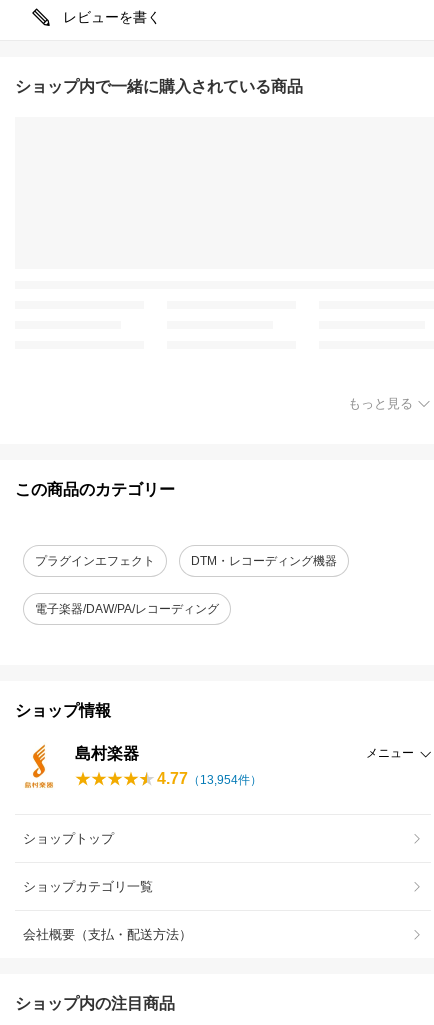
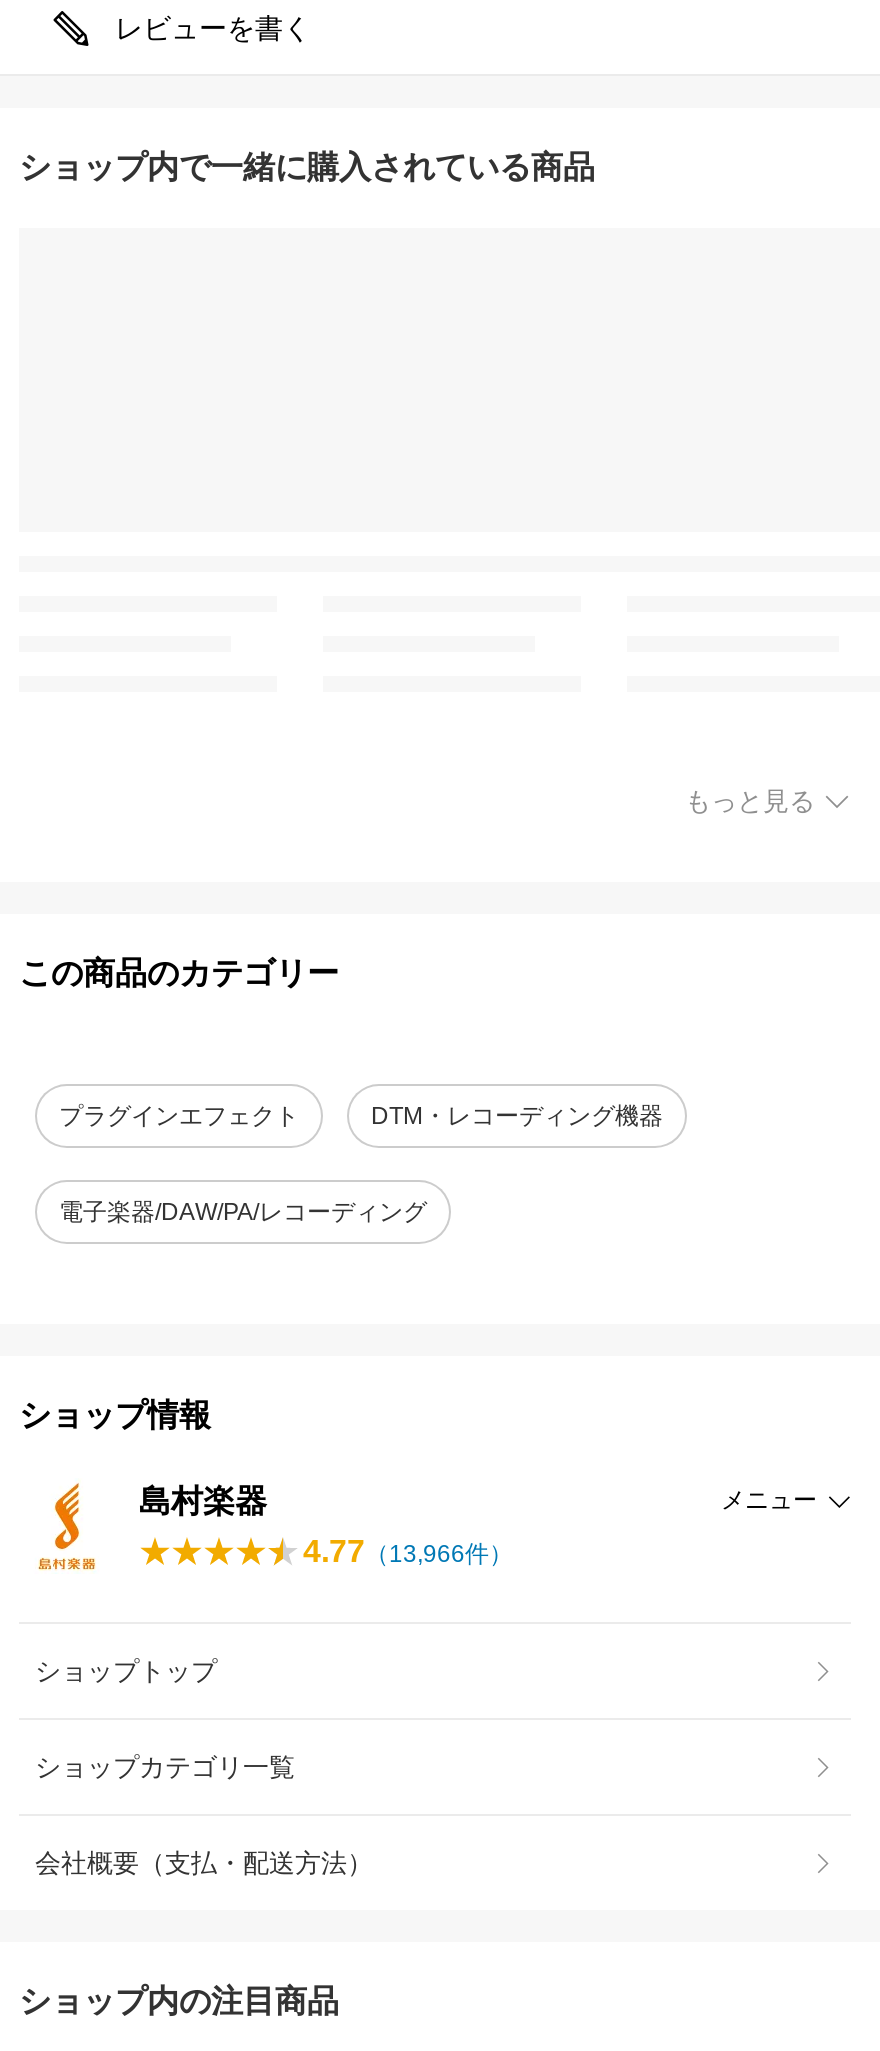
[157,770,262,787] 4.77（13,954件） -> [303,1534,513,1568] 4.77（13,966件）

